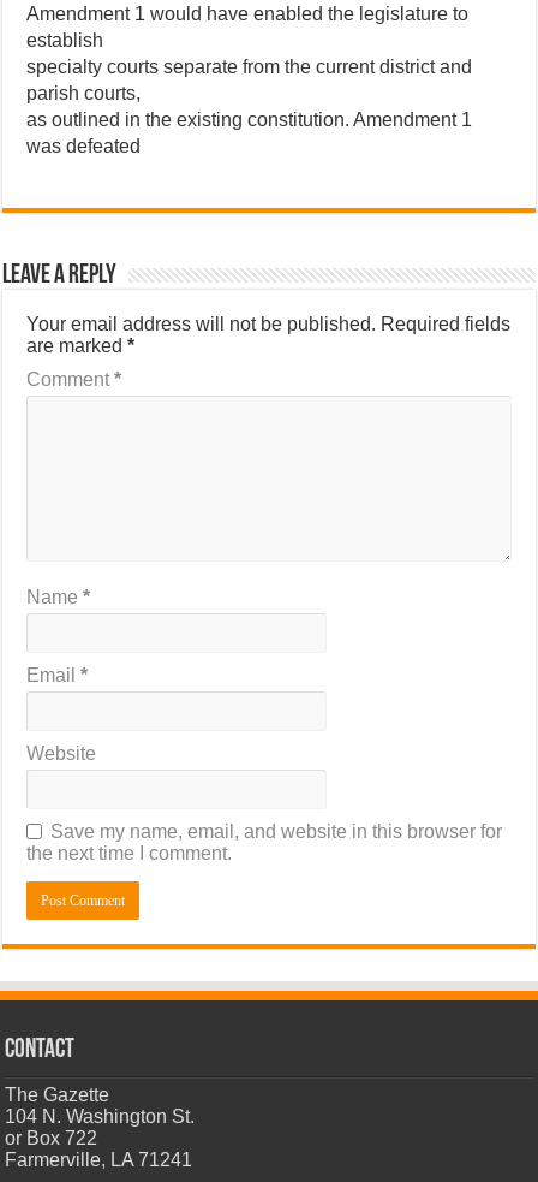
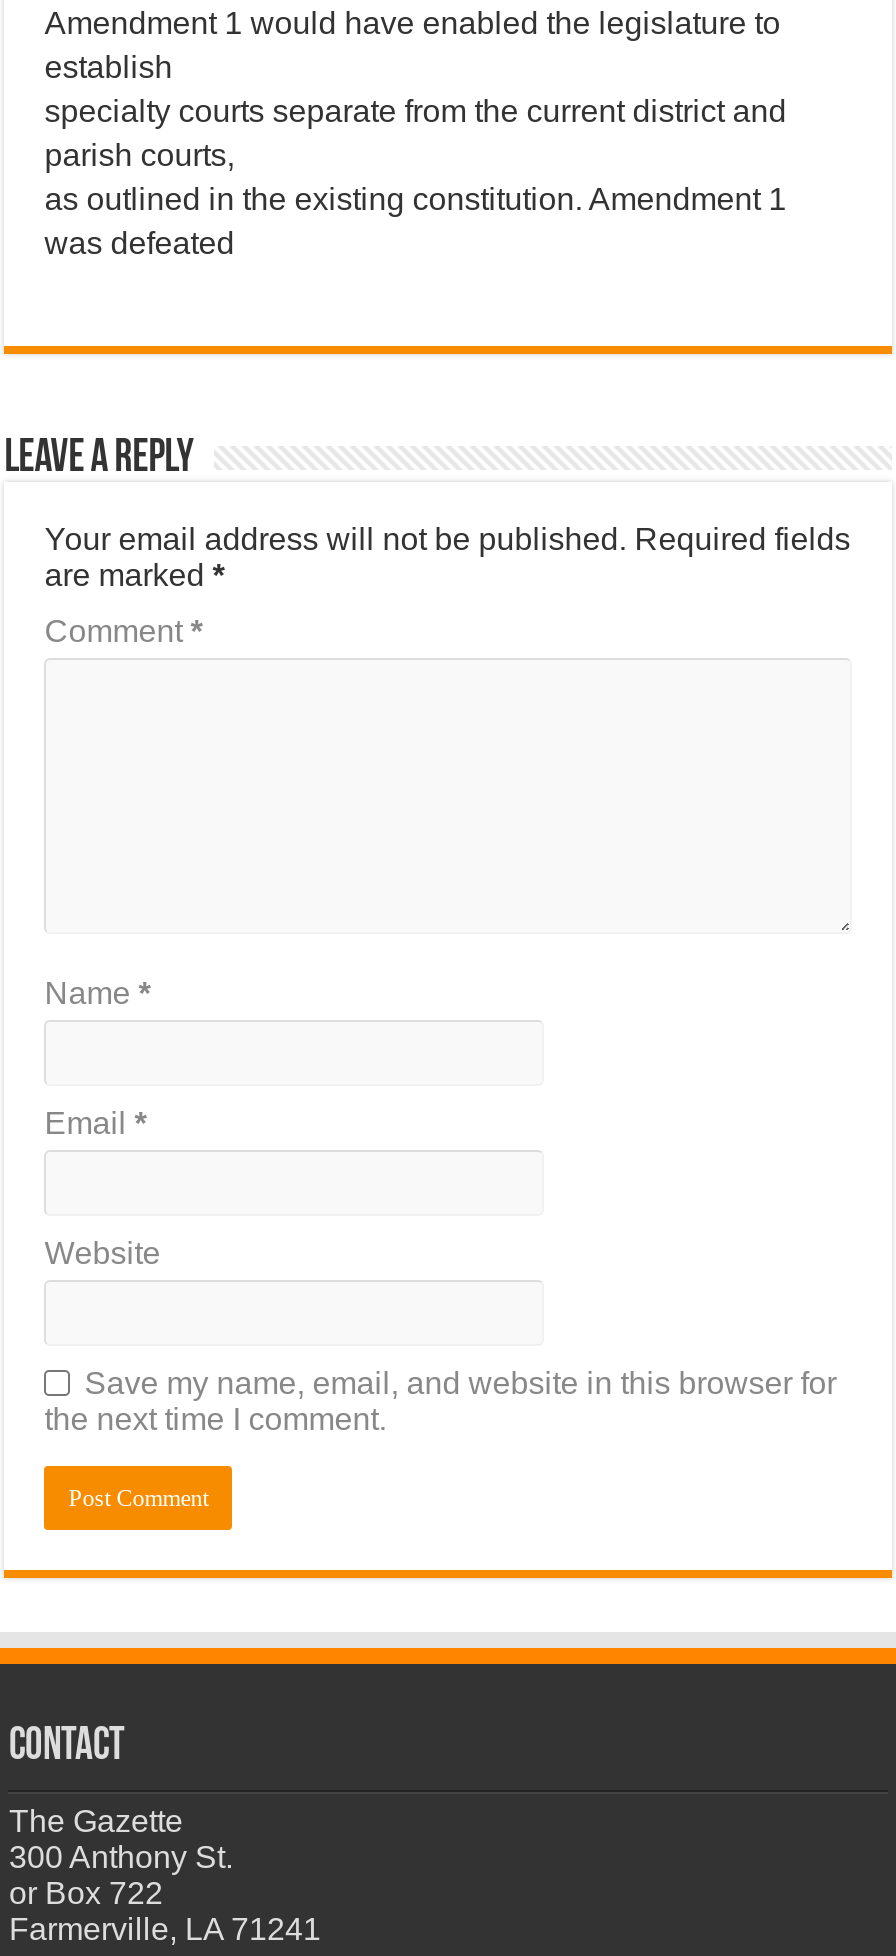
[5,1106,195,1127] 104 N. Washington St. -> [9,1840,233,1874] 300 Anthony St.

